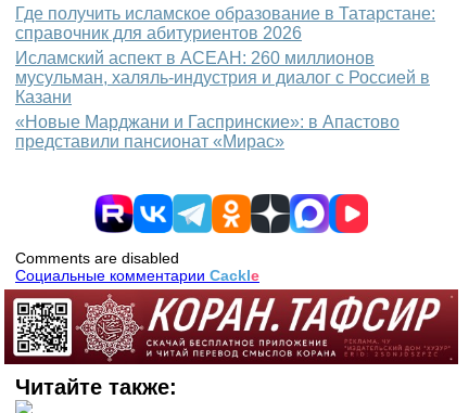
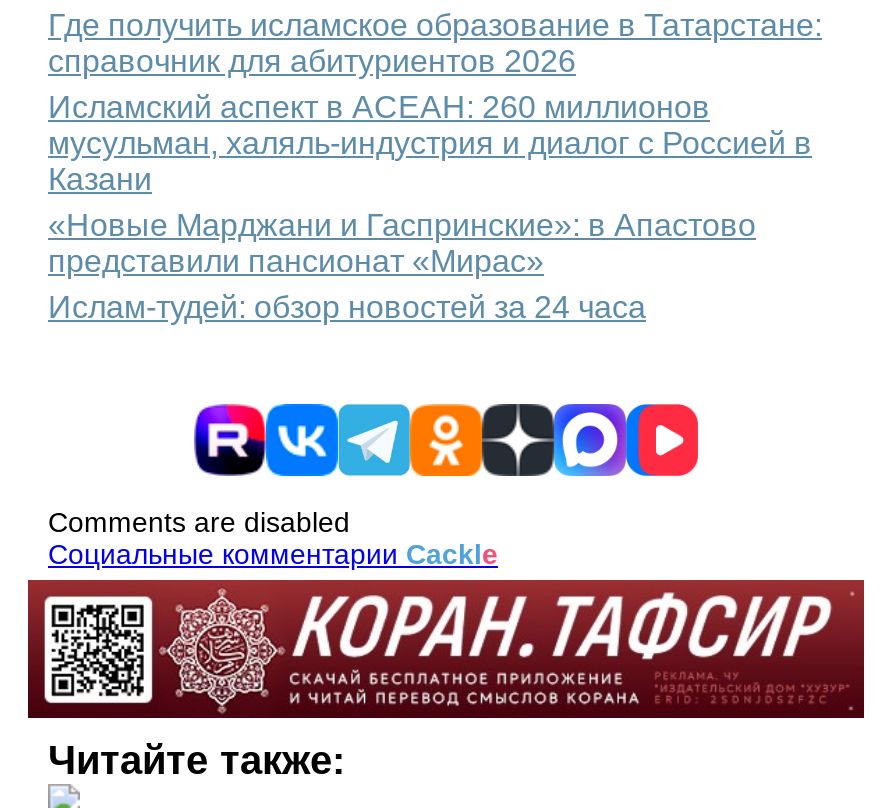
none -> [48,289,646,323] Ислам-тудей: обзор новостей за 24 часа

